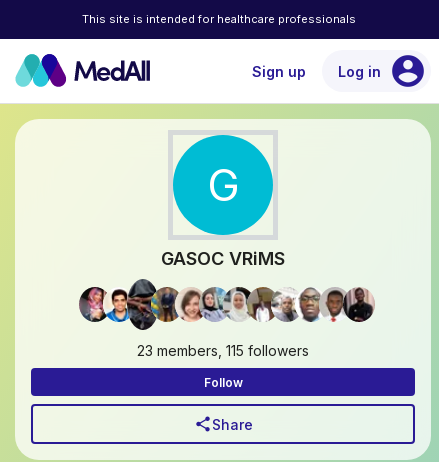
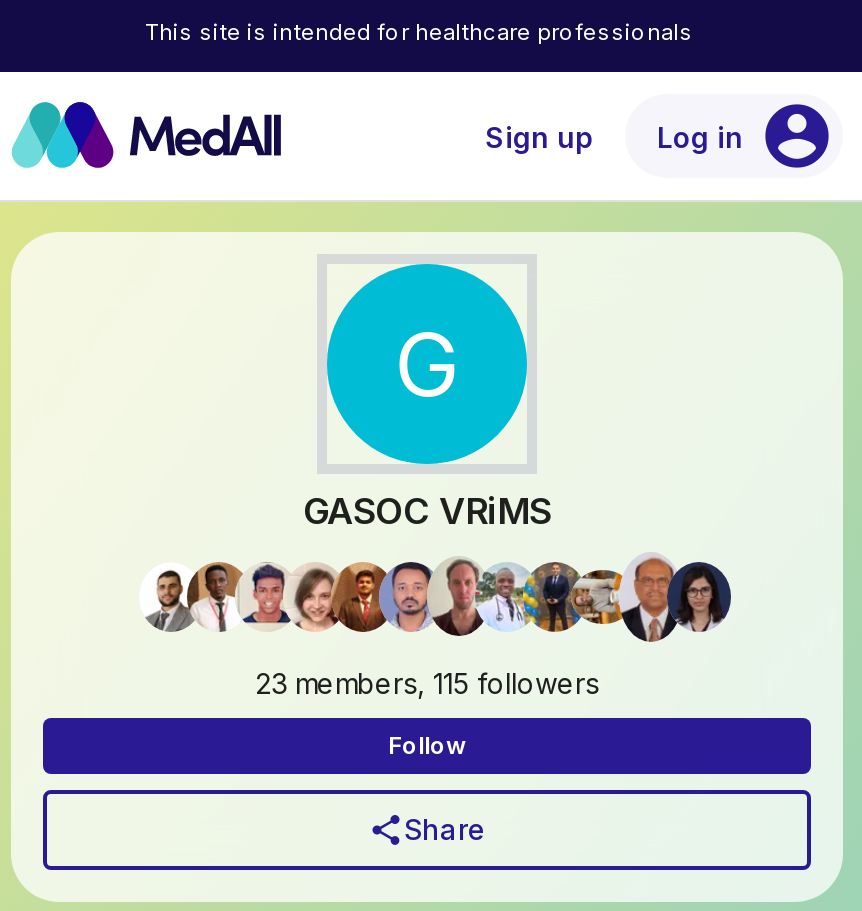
[78,278,374,331] [image] -> [139,552,733,642] [image]

